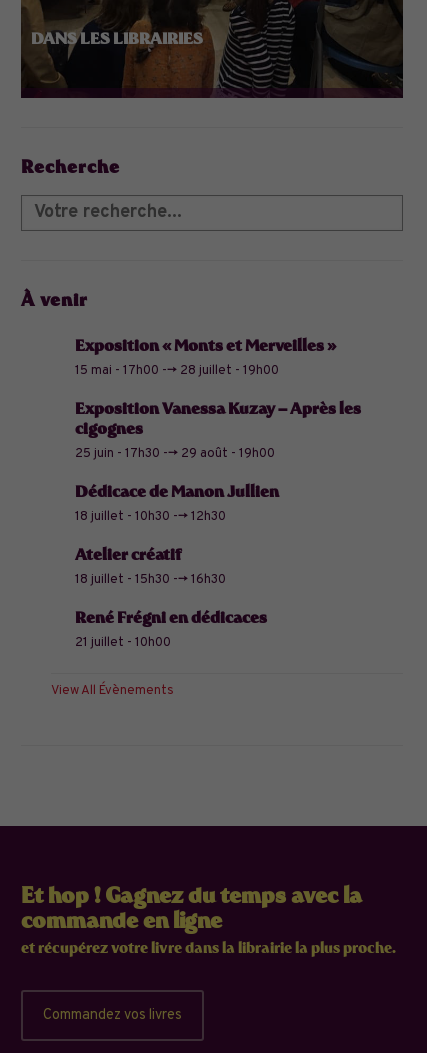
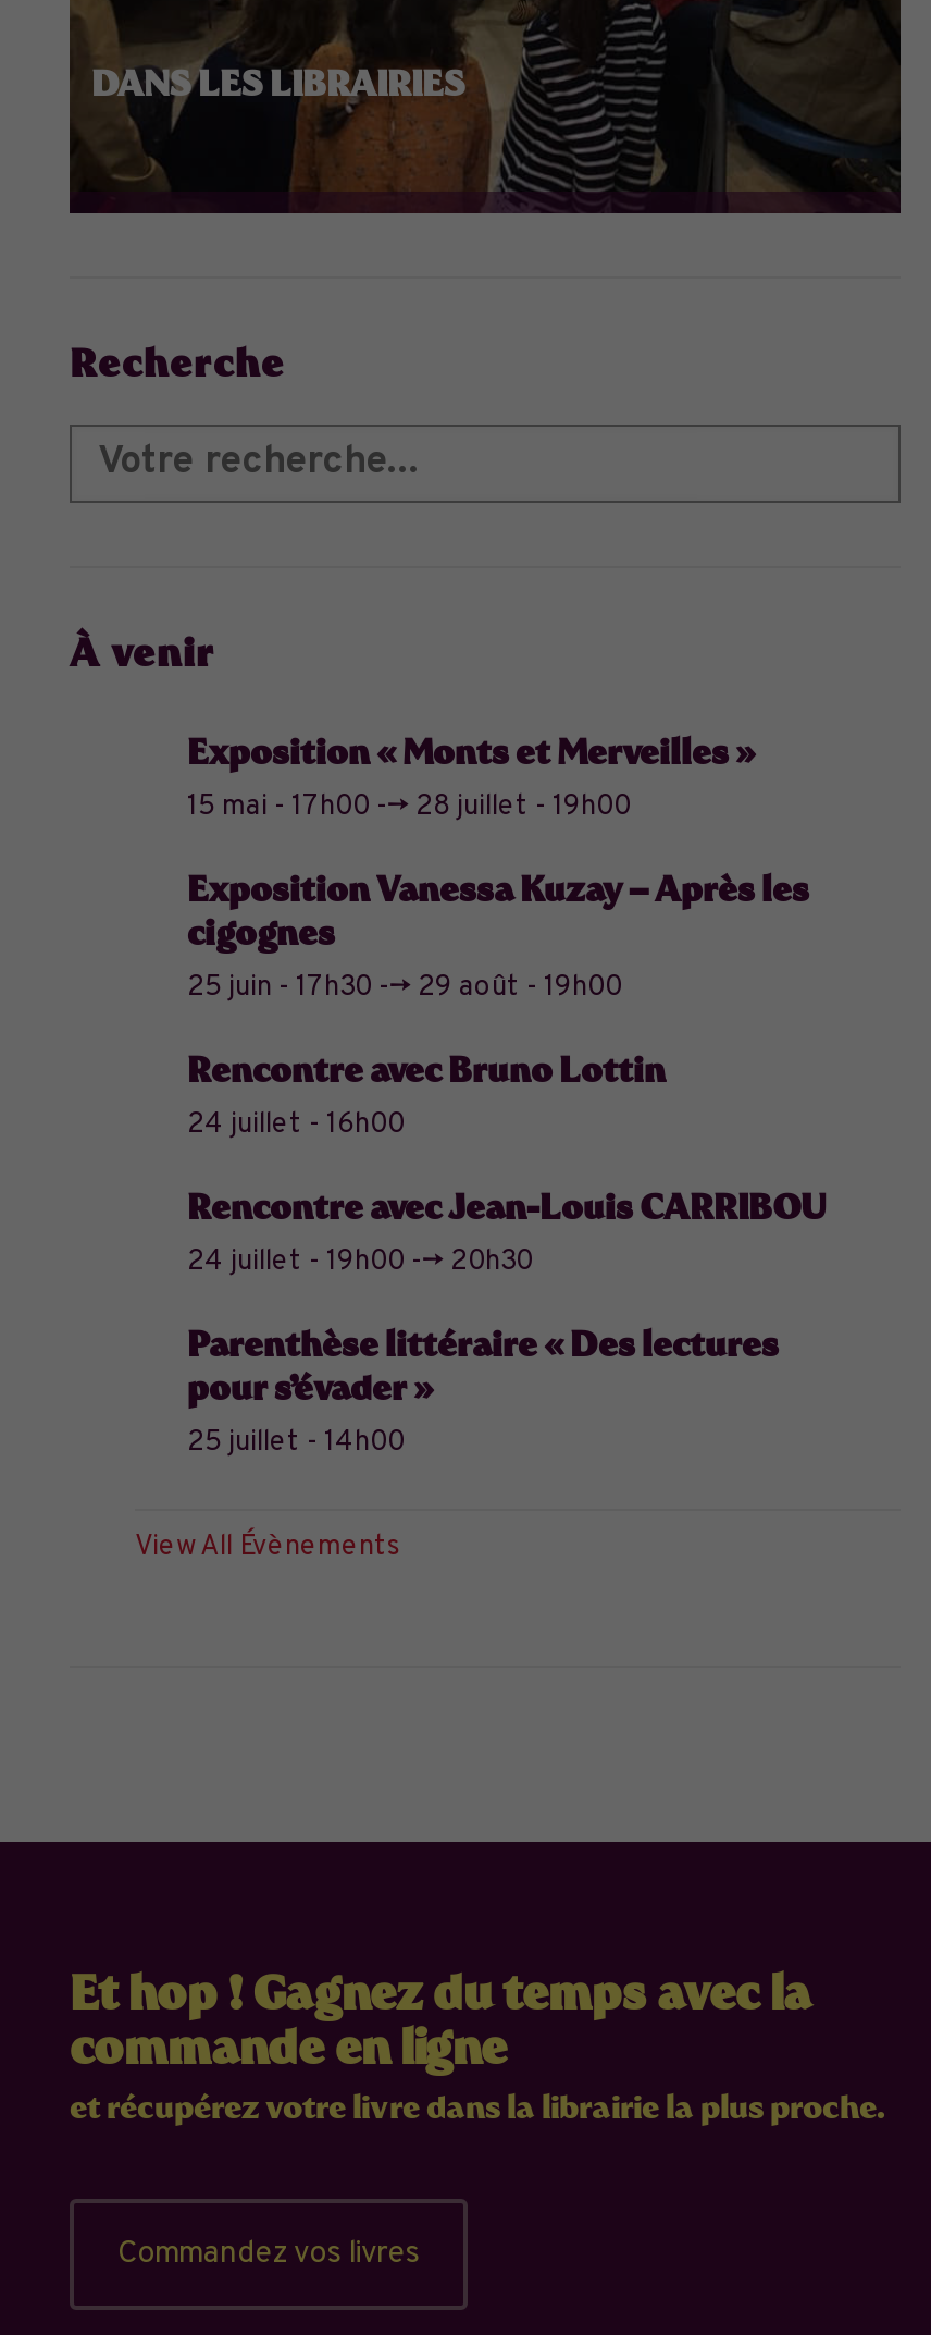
[75,482,279,525] Dédicace de Manon Jullien | 18 juillet - 10h30 --> 12h30 -> [187,1049,666,1143] Rencontre avec Bruno Lottin | 24 juillet - 16h00
[75,545,226,588] Atelier créatif | 18 juillet - 15h30 --> 16h30 -> [187,1186,827,1280] Rencontre avec Jean-Louis CARRIBOU | 24 juillet - 19h00 --> 20h30
[75,608,267,651] René Frégni en dédicaces | 21 juillet - 10h00 -> [187,1323,779,1460] Parenthèse littéraire « Des lectures | pour s’évader » | 25 juillet - 14h00

